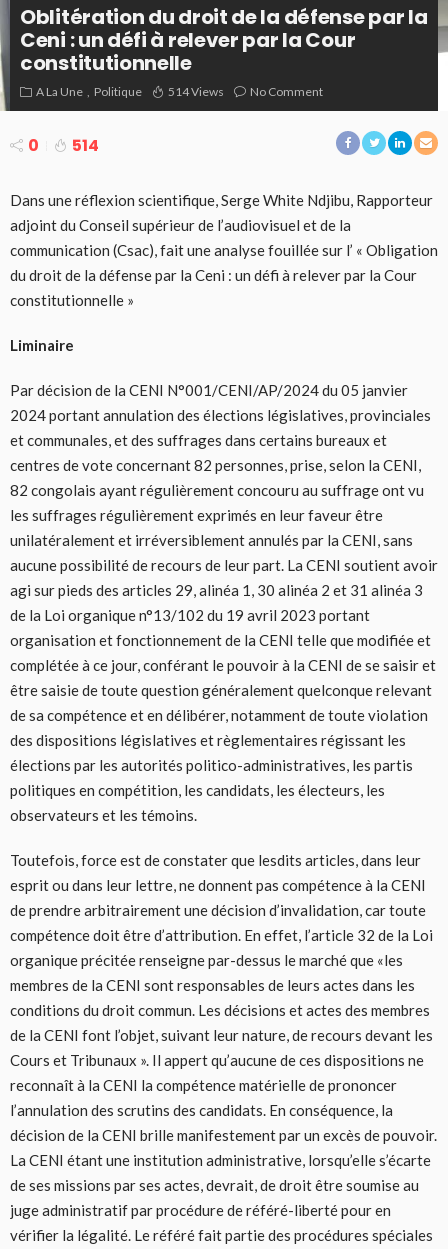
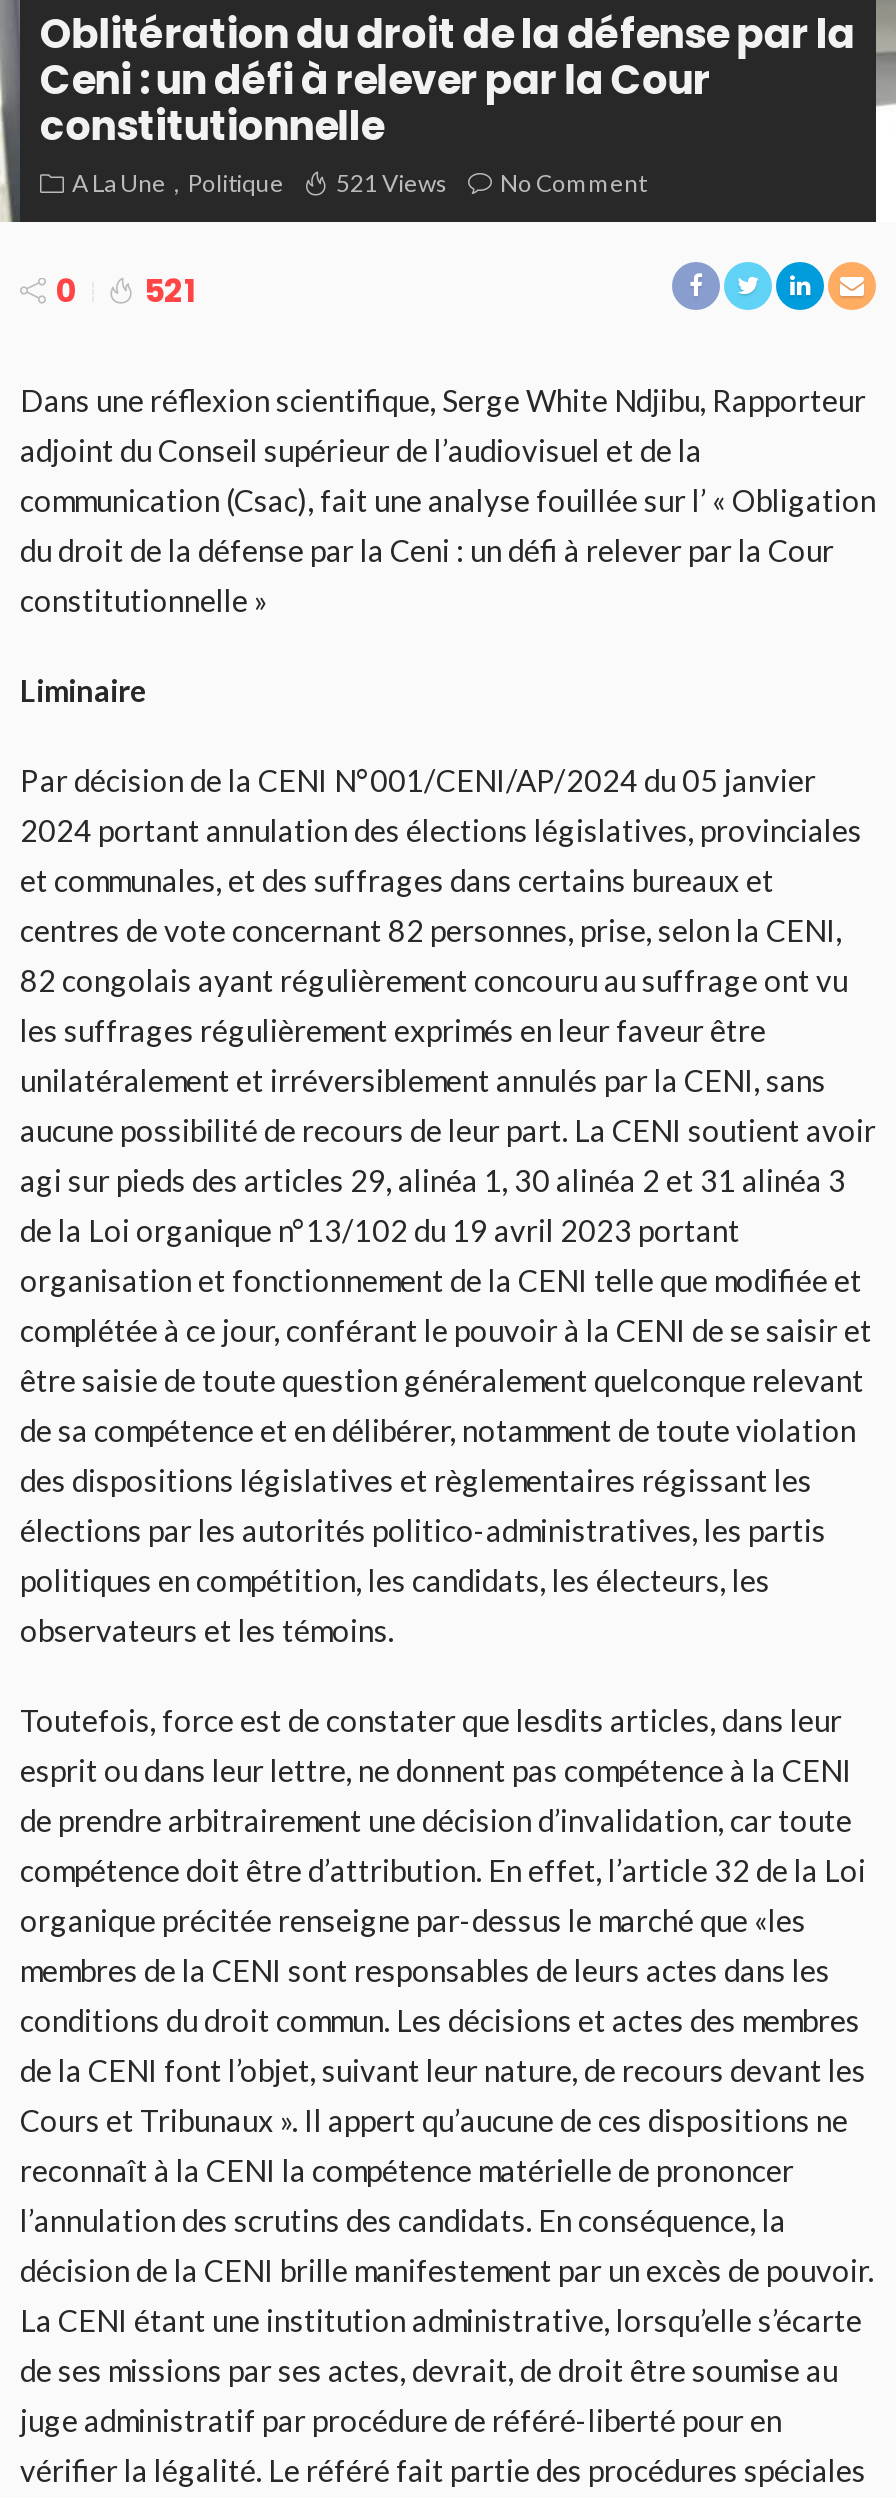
[36,84,323,99] A La Une Politique 514 Views No Comment -> [72,168,646,198] A La Une Politique 521 Views No Comment
[28,134,99,157] 0 514 -> [56,269,196,315] 0 521

